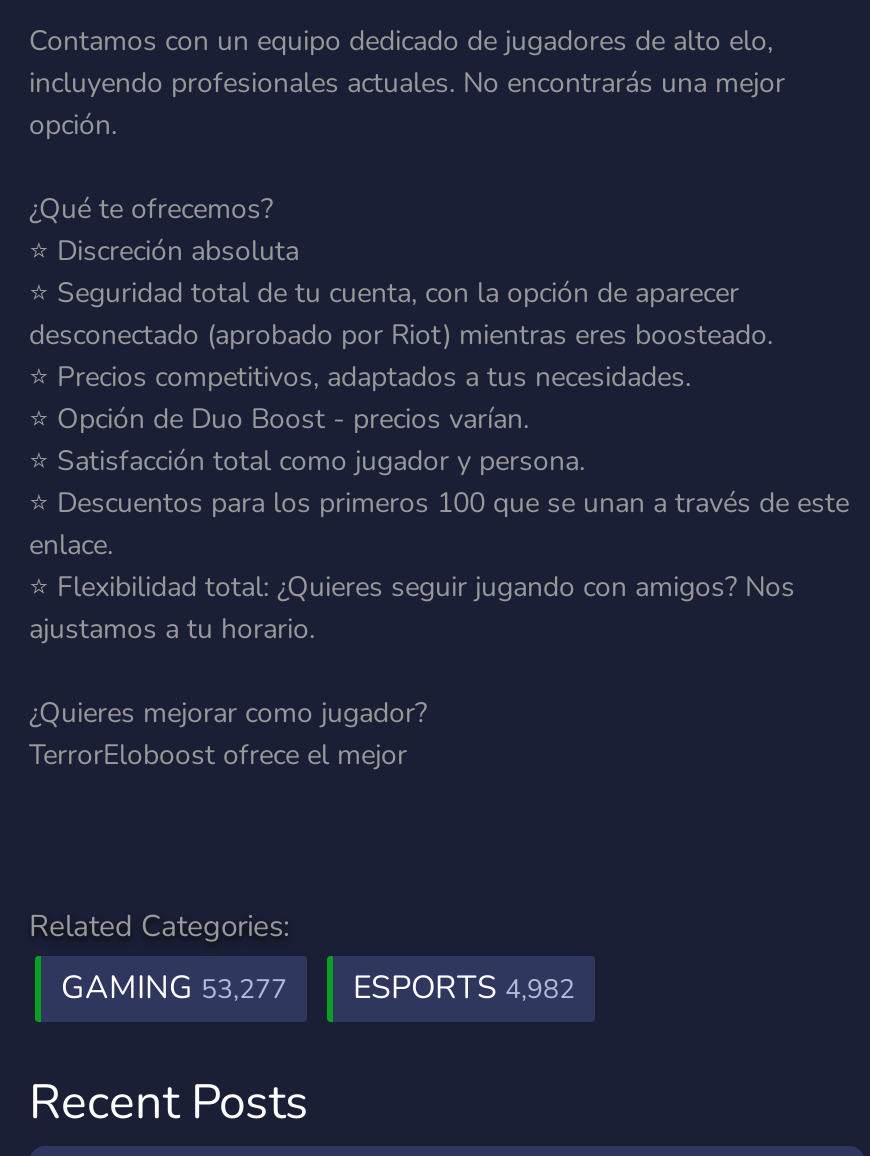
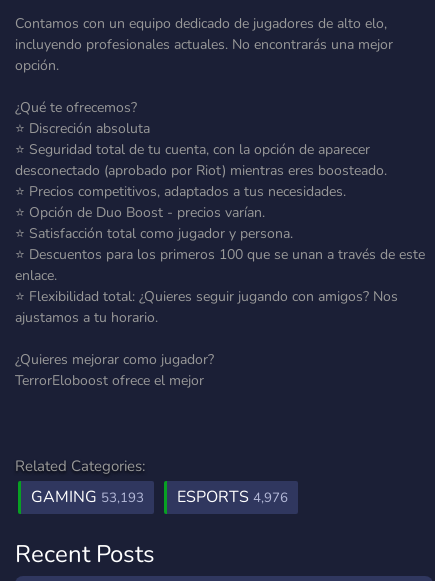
[61,966,287,1010] GAMING 53,277 -> [31,486,144,508] GAMING 53,193
[353,966,575,1010] ESPORTS 4,982 -> [177,486,288,508] ESPORTS 4,976

